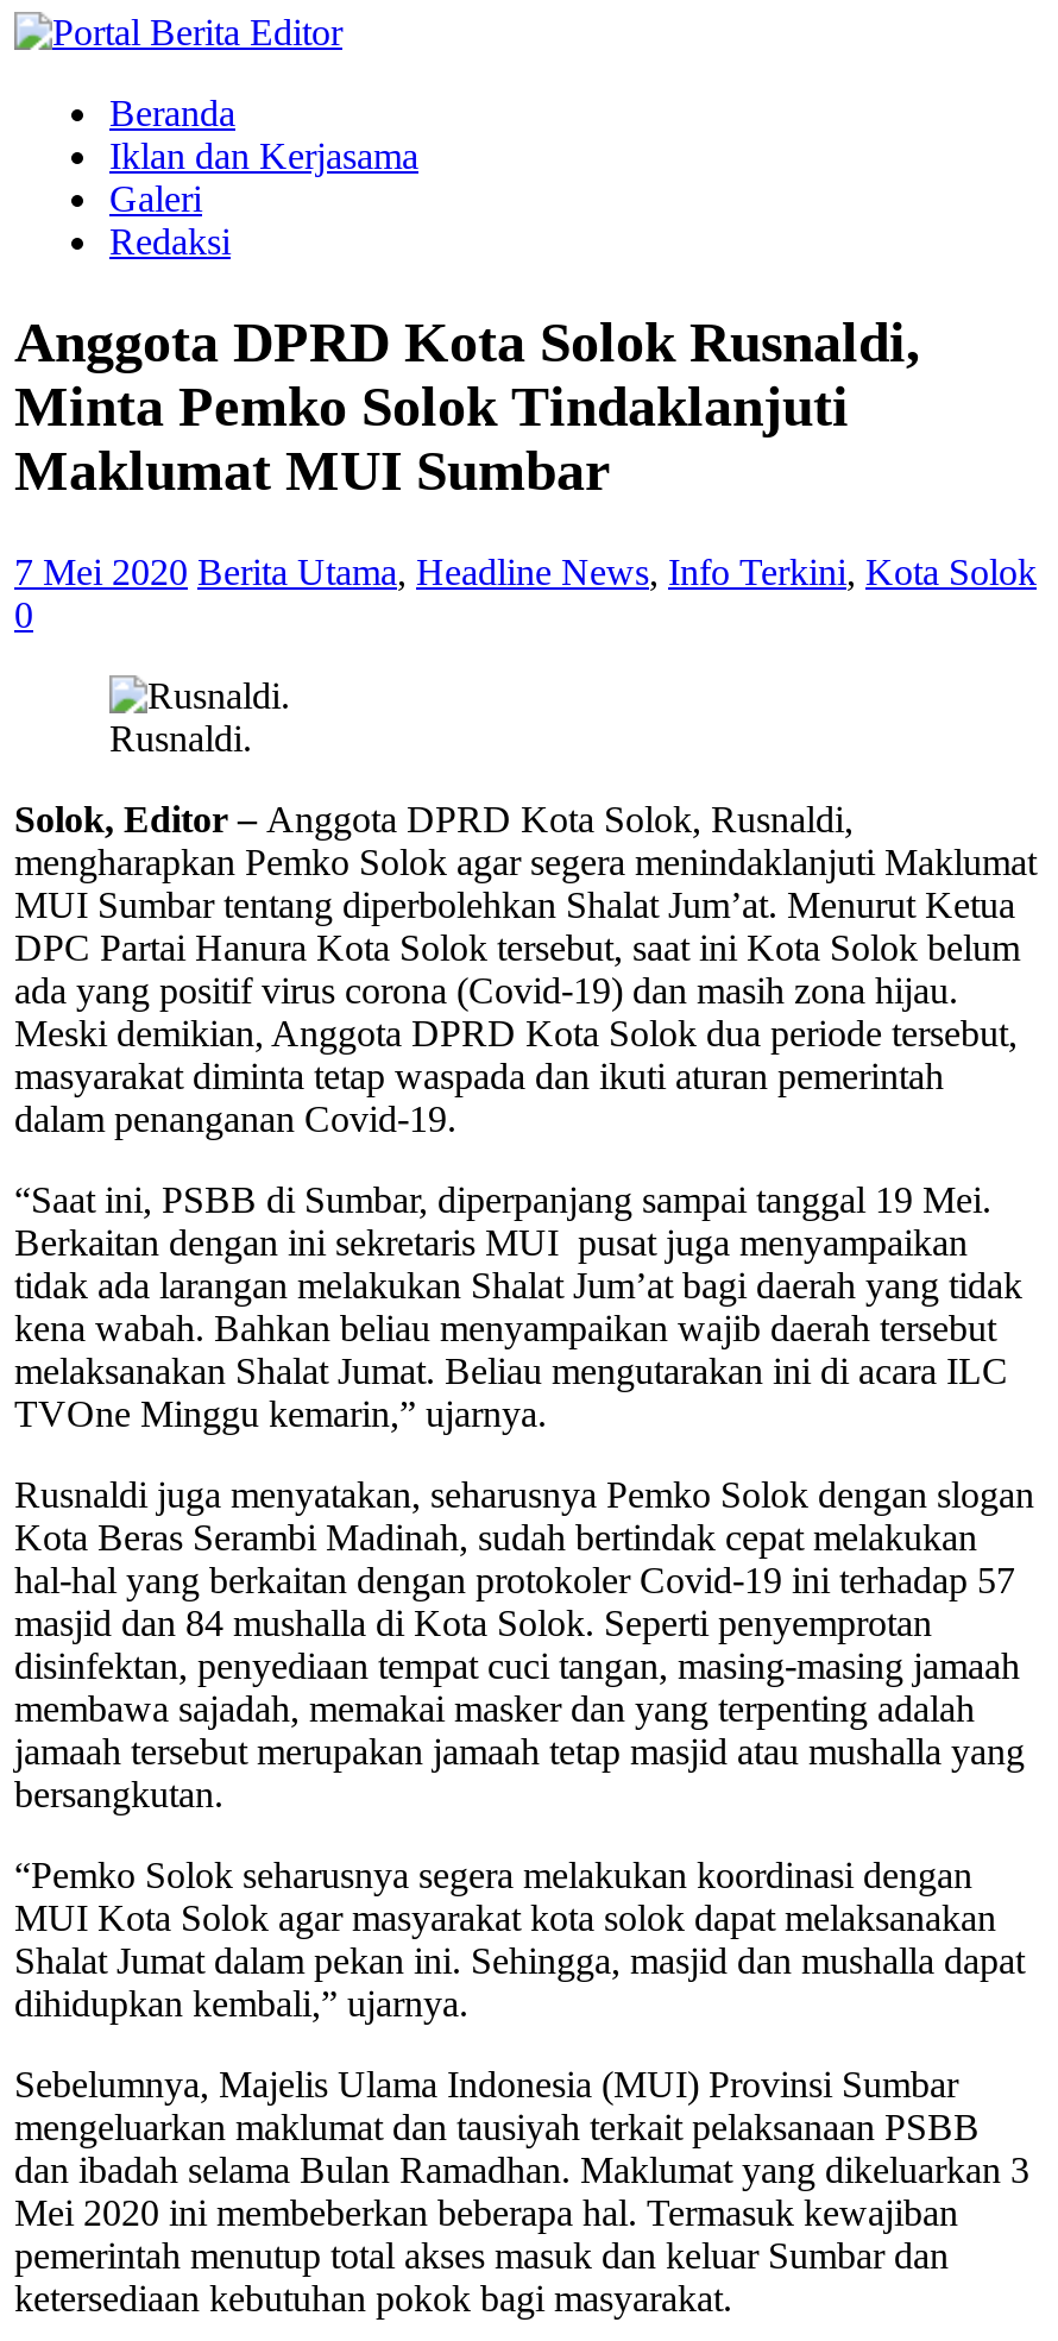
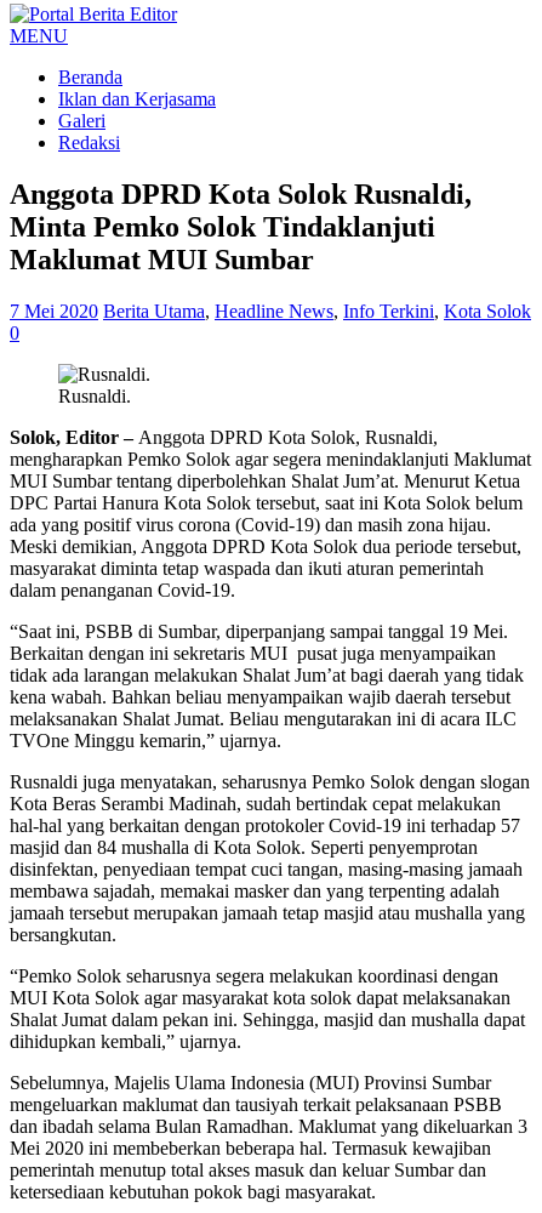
none -> [10,25,68,46] MENU

